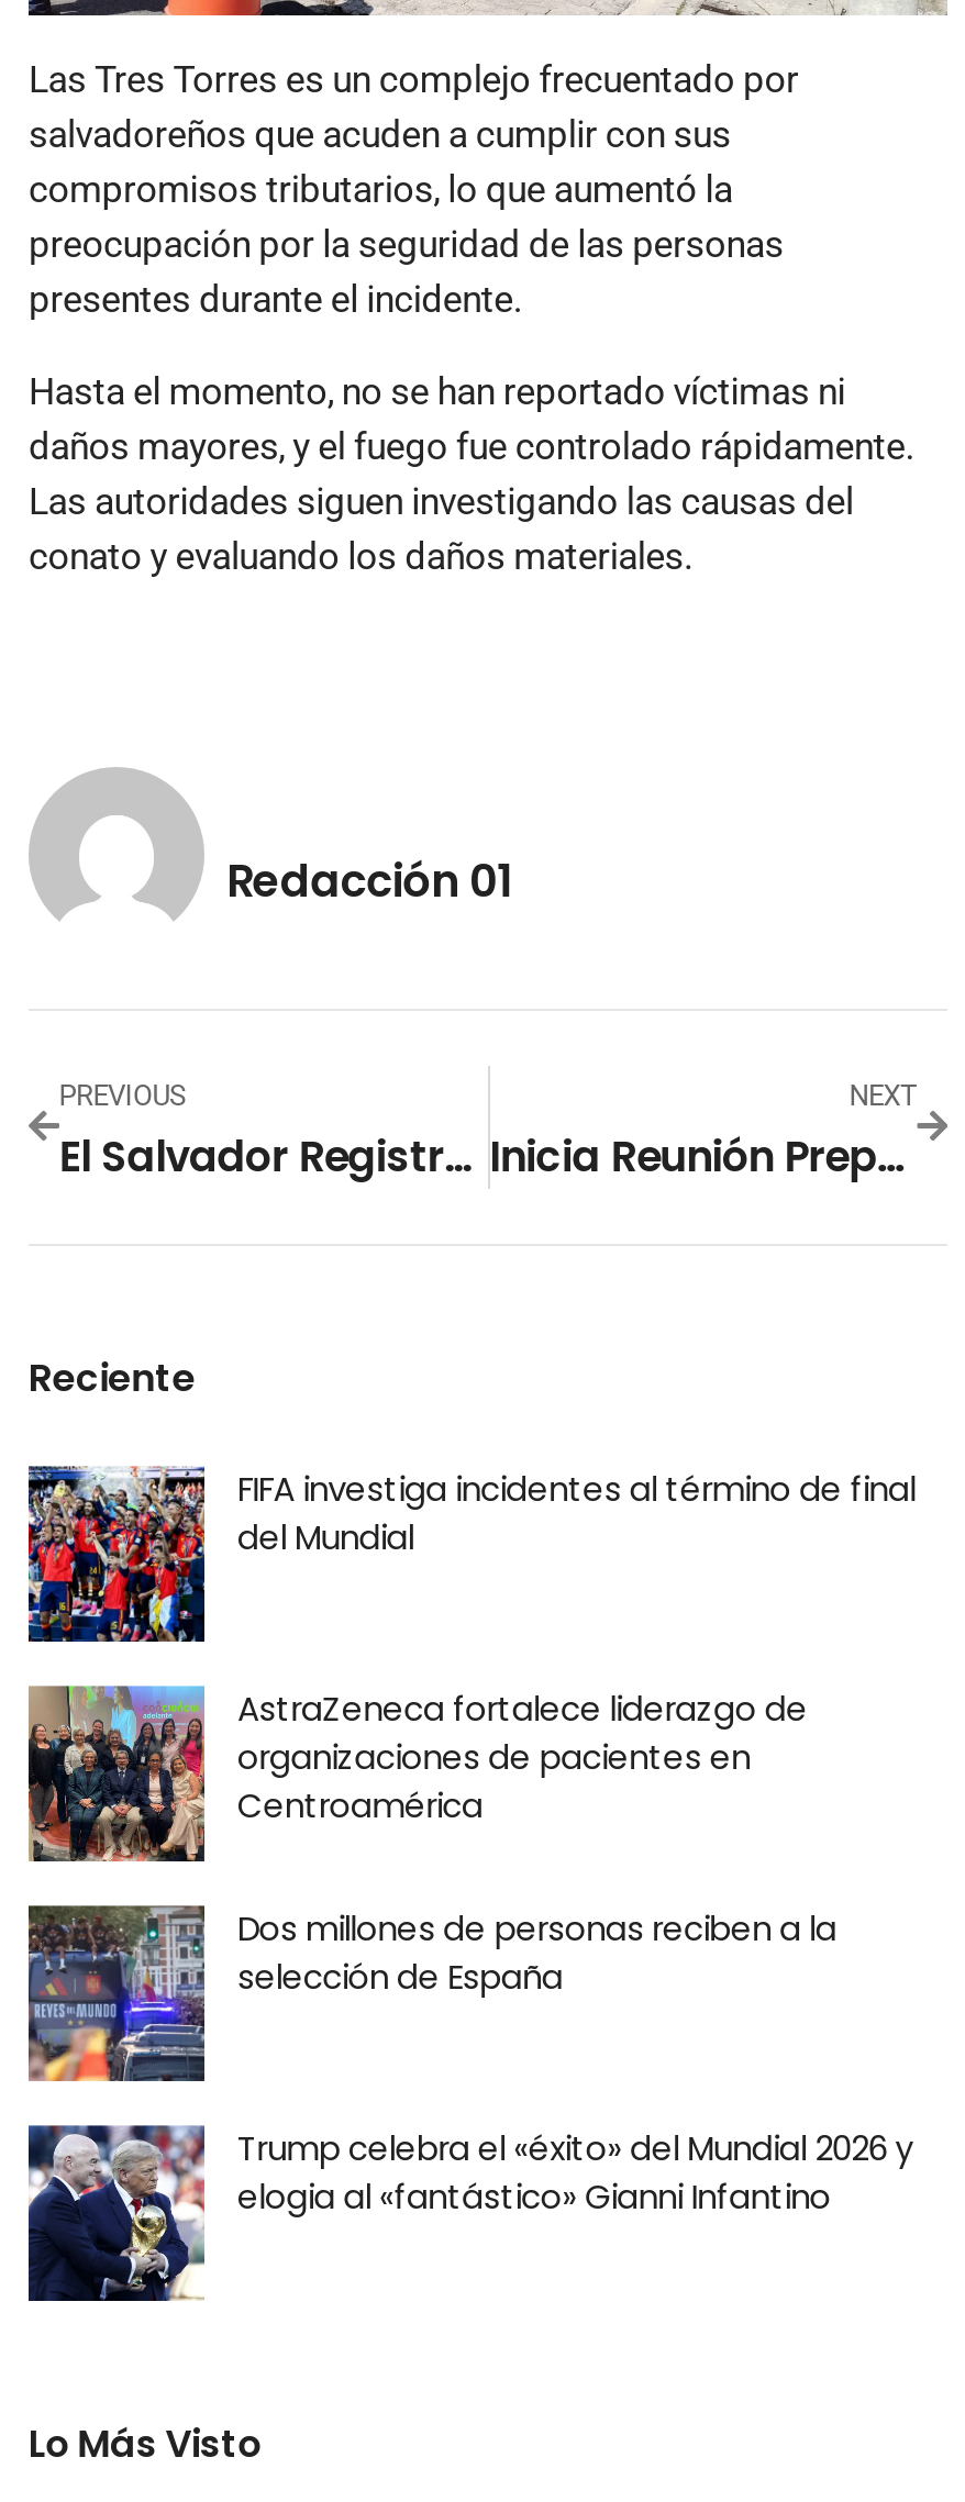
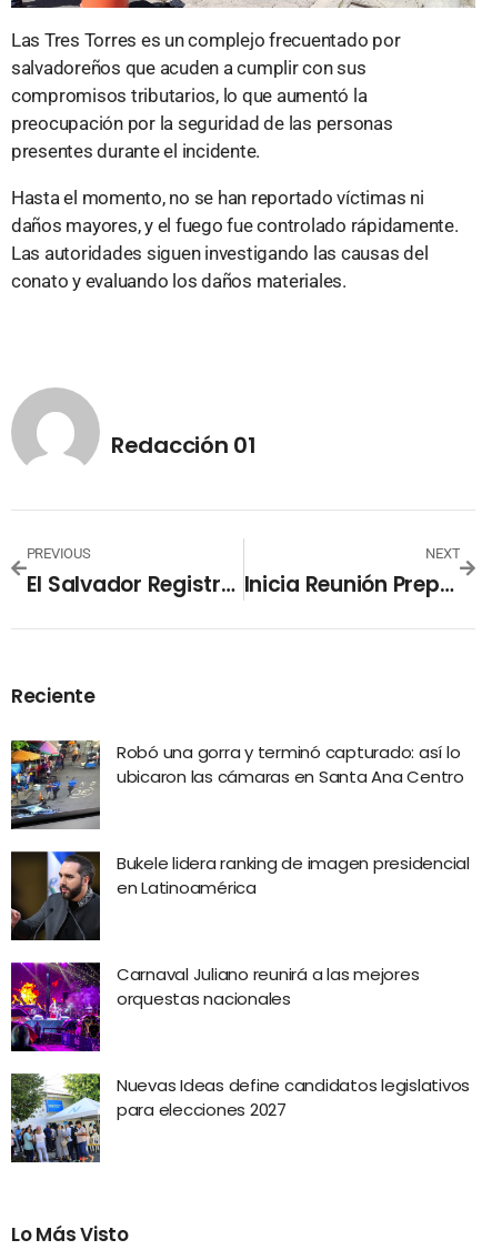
[26,1466,916,1644] [image] | FIFA investiga incidentes al término de final | del Mundial -> [10,739,464,829] [image] | Robó una gorra y terminó capturado: así lo | ubicaron las cámaras en Santa Ana Centro
[26,1683,807,1864] [image] | AstraZeneca fortalece liderazgo de | organizaciones de pacientes en | Centroamérica -> [10,850,470,941] [image] | Bukele lidera ranking de imagen presidencial | en Latinoamérica
[26,1903,837,2083] [image] | Dos millones de personas reciben a la | selección de España -> [10,961,419,1052] [image] | Carnaval Juliano reunirá a las mejores | orquestas nacionales
[26,2123,912,2303] [image] | Trump celebra el «éxito» del Mundial 2026 y | elogia al «fantástico» Gianni Infantino -> [10,1072,470,1163] [image] | Nuevas Ideas define candidatos legislativos | para elecciones 2027

